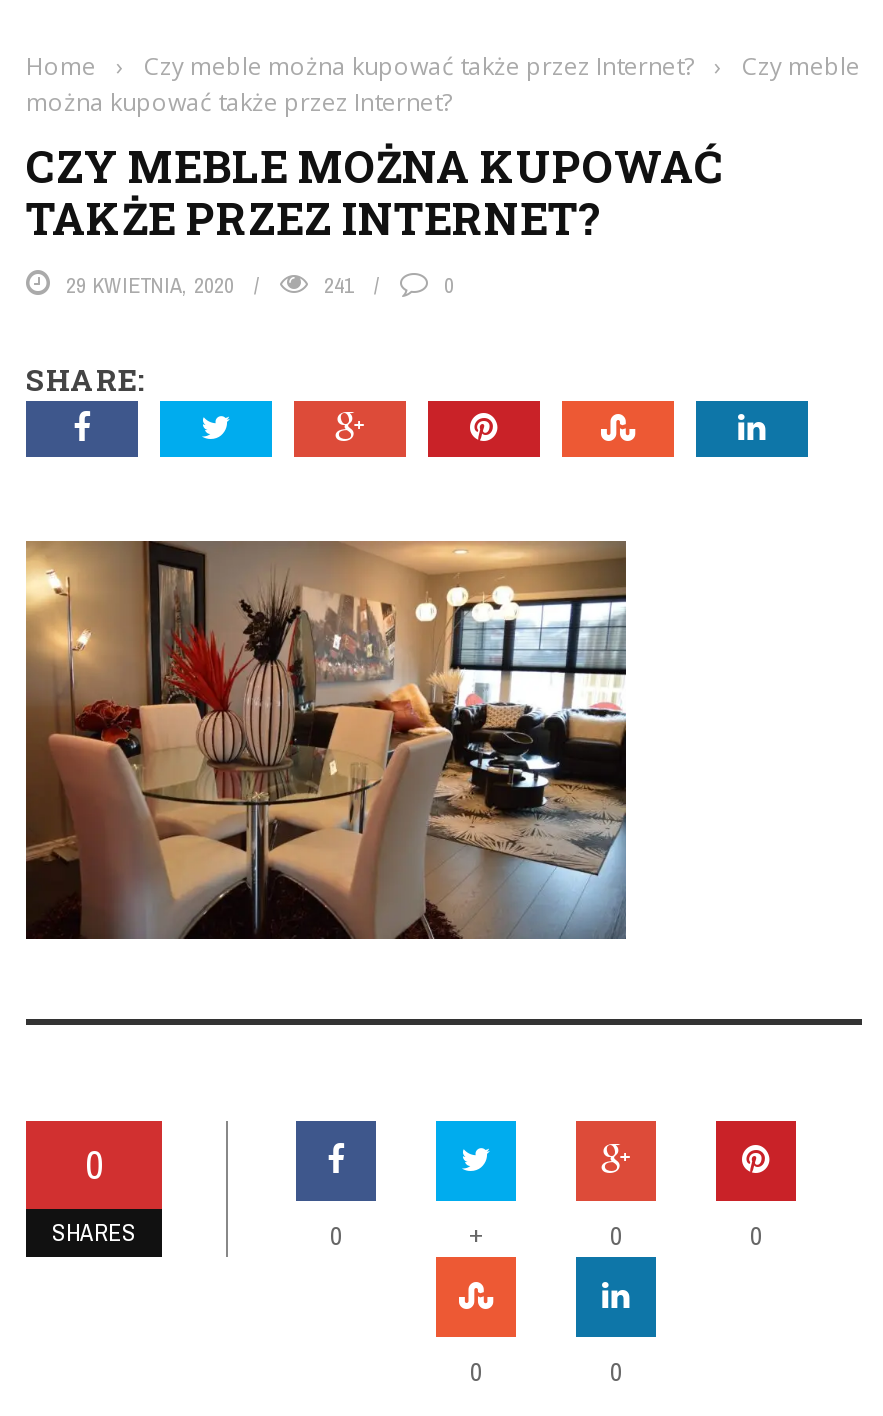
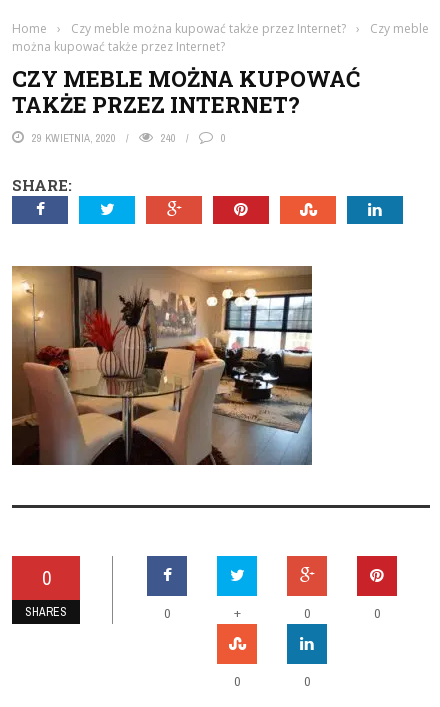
[324,271,354,299] 241 -> [161,131,176,145] 240

